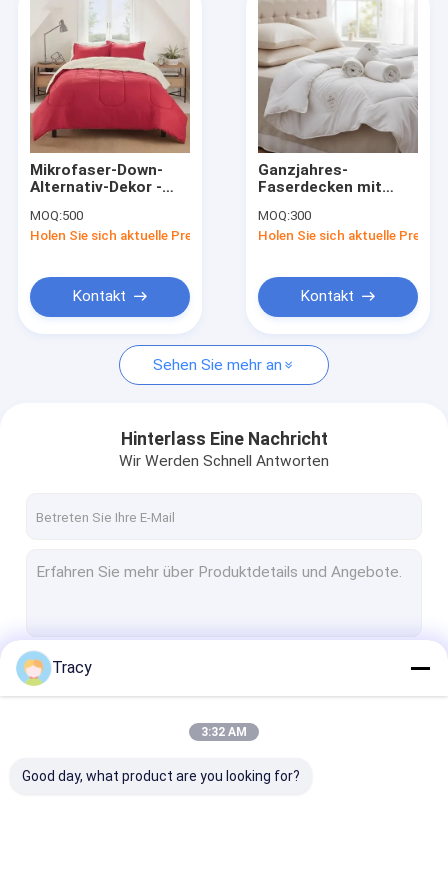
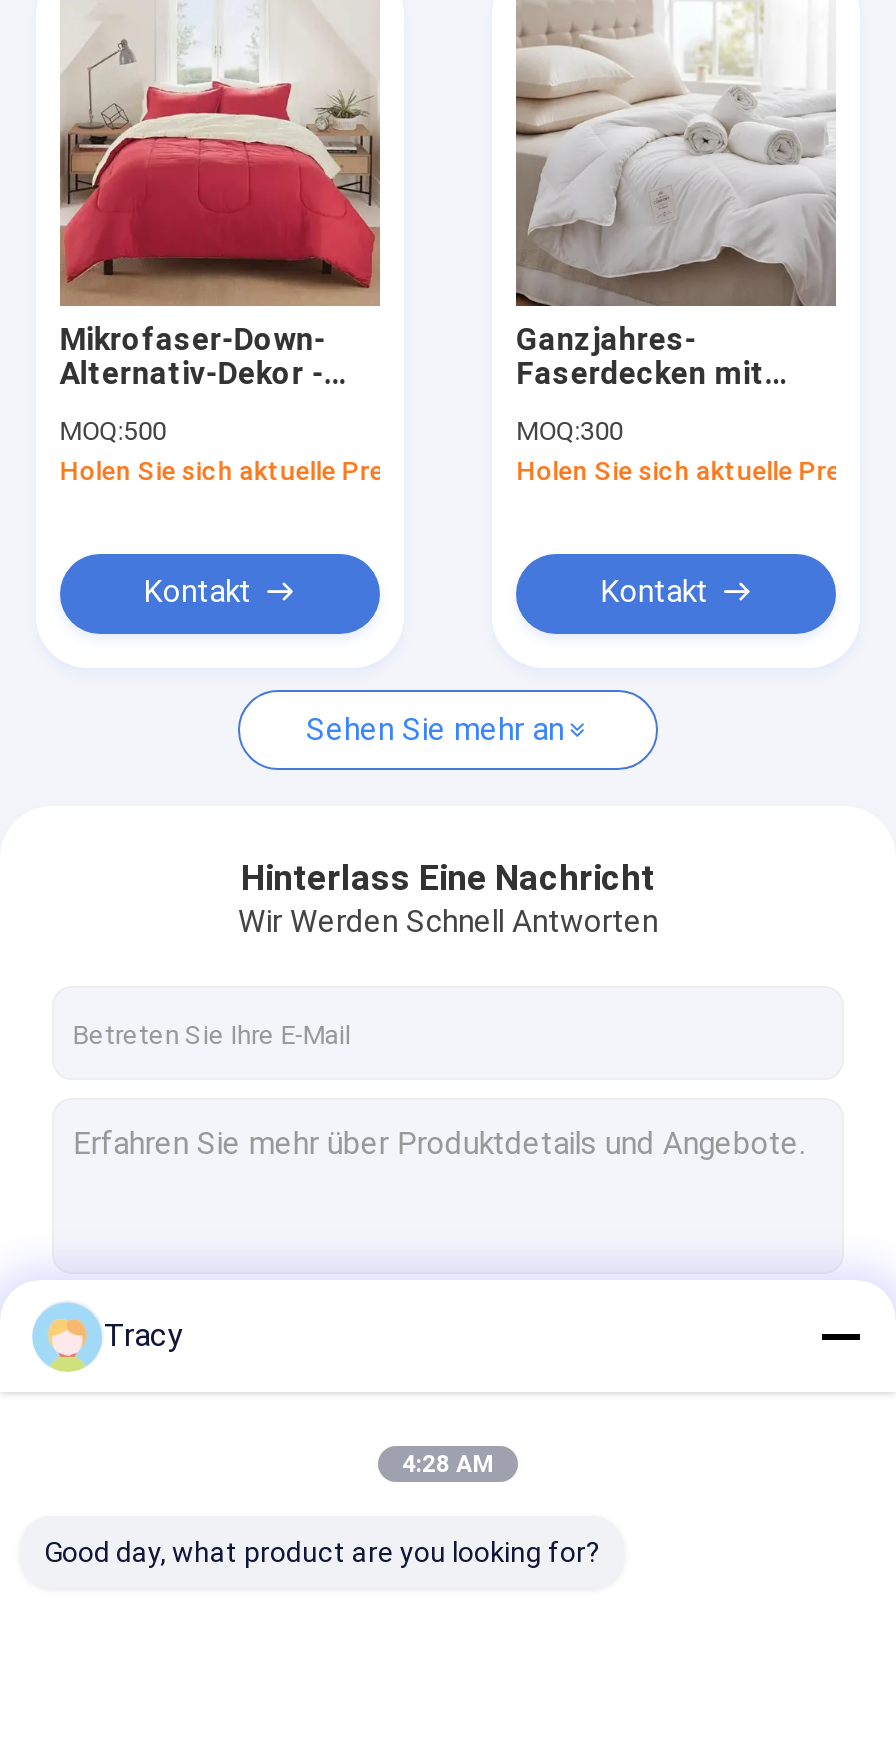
[201,725,247,739] 3:32 AM -> [402,1450,494,1478] 4:28 AM

